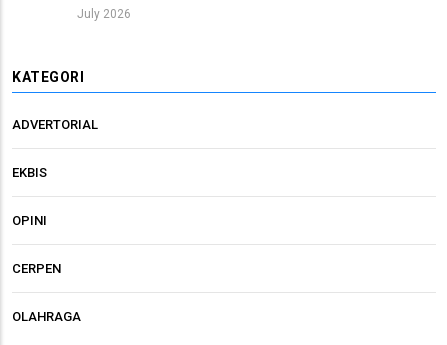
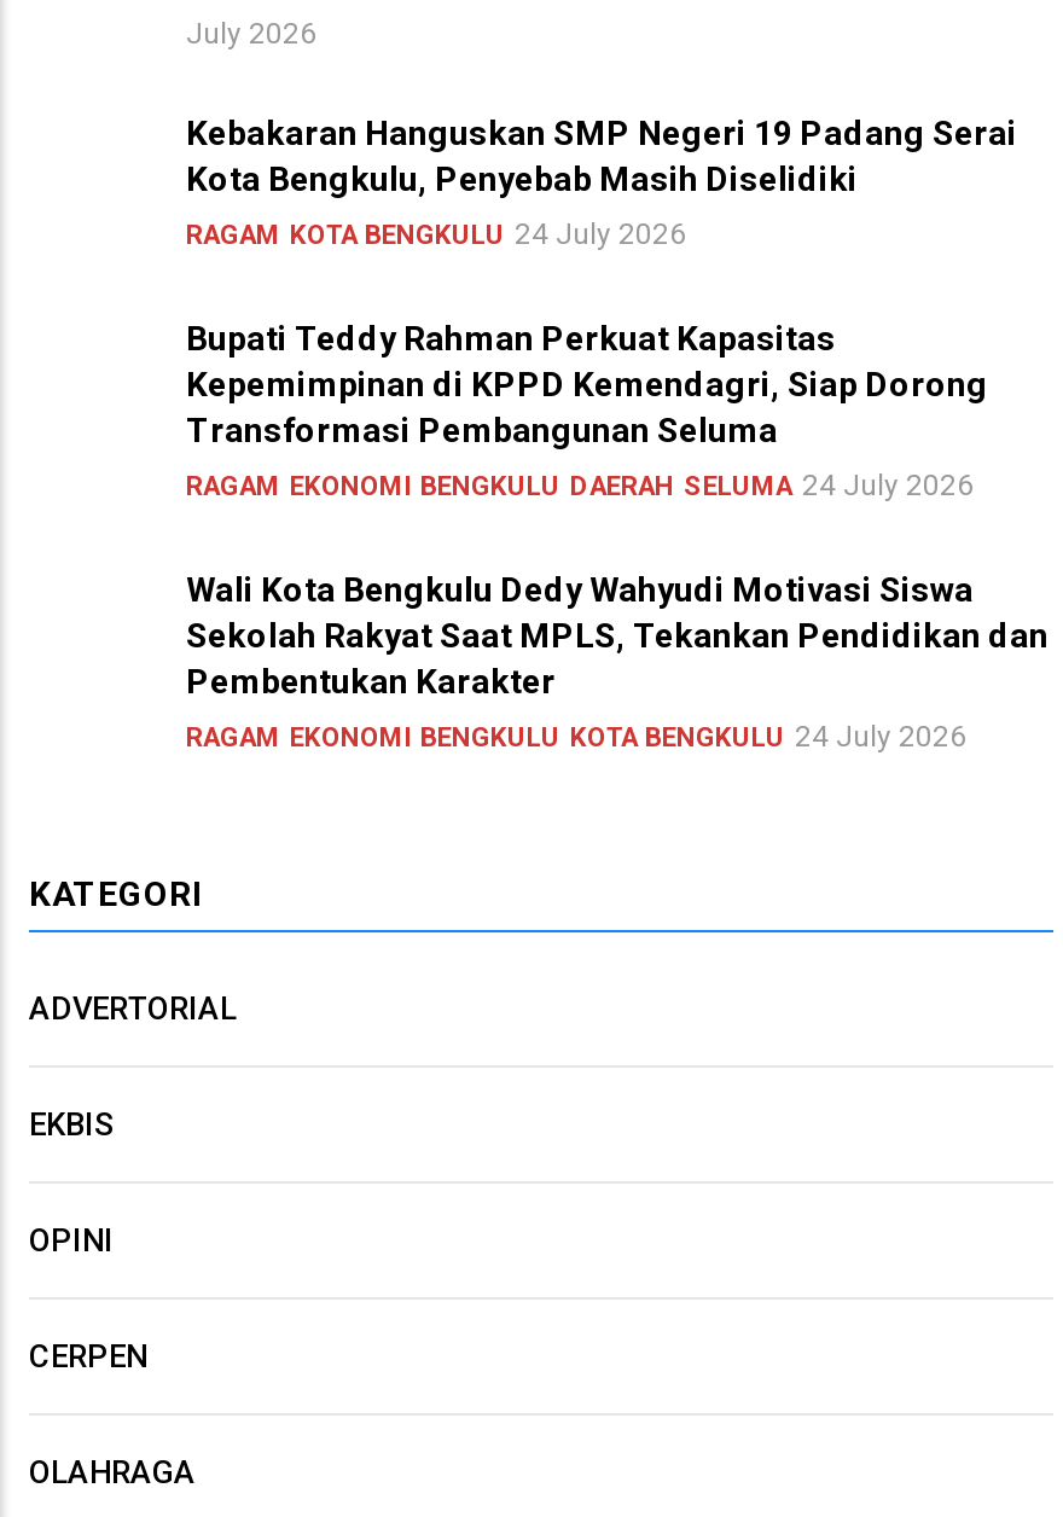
none -> [186,113,1049,753] Kebakaran Hanguskan SMP Negeri 19 Padang Serai | Kota Bengkulu, Penyebab Masih Diselidiki | RAGAM KOTA BENGKULU 24 July 2026 | Bupati Teddy Rahman Perkuat Kapasitas | Kepemimpinan di KPPD Kemendagri, Siap Dorong | Transformasi Pembangunan Seluma | RAGAM EKONOMI BENGKULU DAERAH SELUMA 24 July 2026 | Wali Kota Bengkulu Dedy Wahyudi Motivasi Siswa | Sekolah Rakyat Saat MPLS, Tekankan Pendidikan dan | Pembentukan Karakter | RAGAM EKONOMI BENGKULU KOTA BENGKULU 24 July 2026

